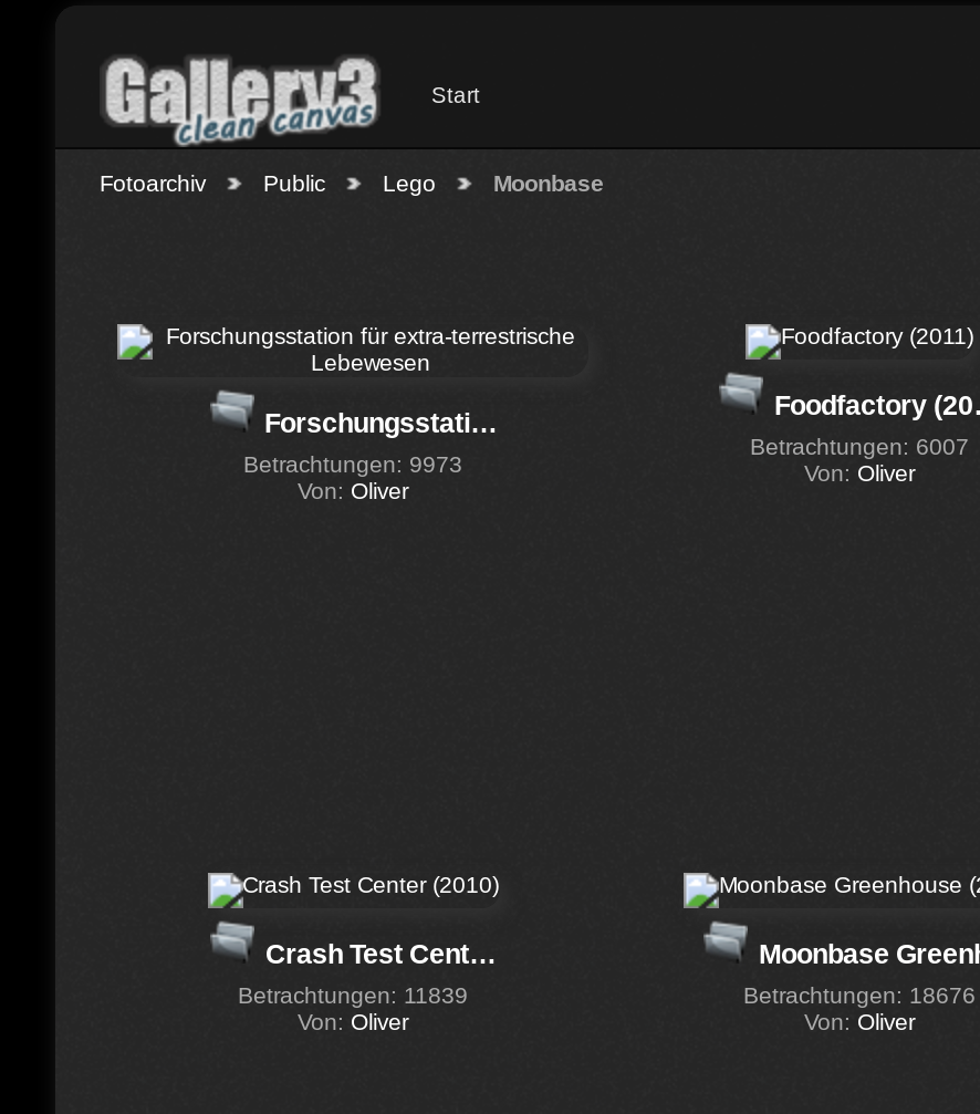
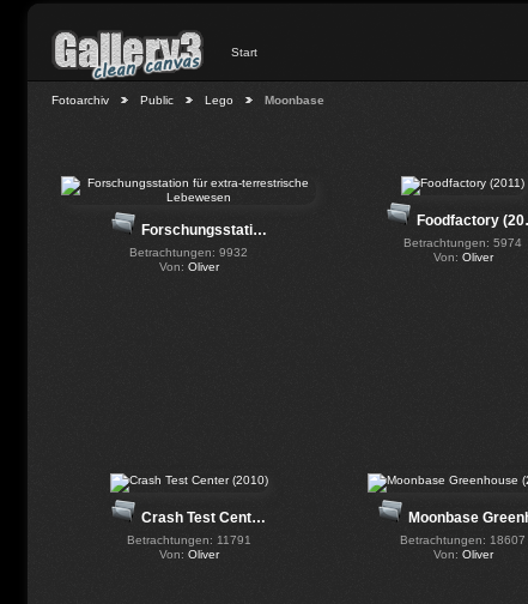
[750,434,969,458] Betrachtungen: 6007 -> [403,236,522,249] Betrachtungen: 5974
[243,452,462,476] Betrachtungen: 9973 -> [129,245,248,258] Betrachtungen: 9932
[238,984,468,1008] Betrachtungen: 11839 -> [126,534,251,547] Betrachtungen: 11791
[743,984,976,1008] Betrachtungen: 18676 -> [400,534,526,547] Betrachtungen: 18607

